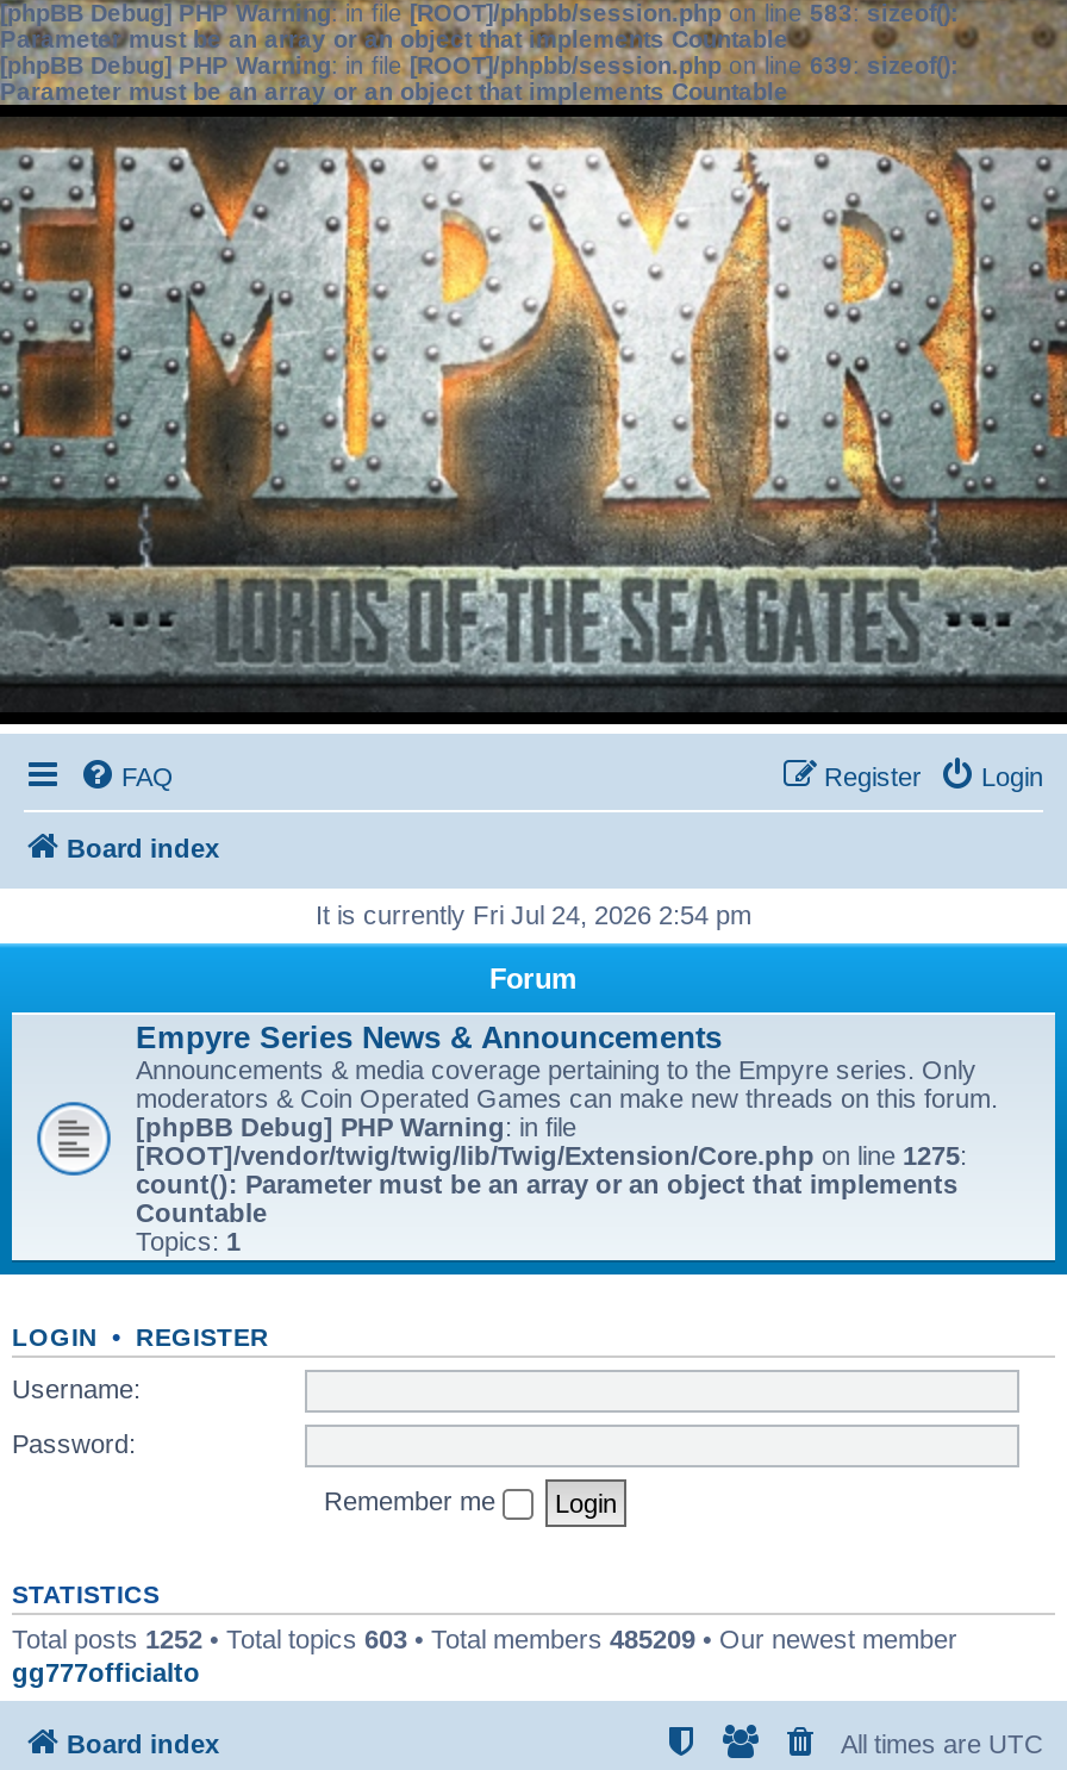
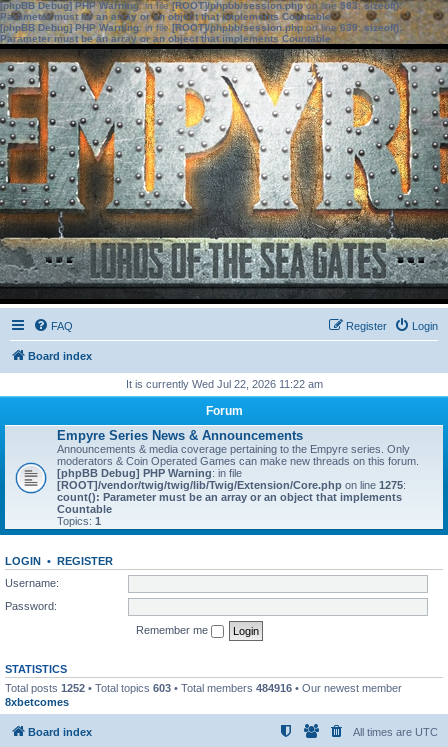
[316,900,751,929] It is currently Fri Jul 24, 2026 2:54 pm -> [125,378,322,390] It is currently Wed Jul 22, 2026 11:22 am
[12,1623,957,1685] Total posts 1252 • Total topics 603 • Total members 485209 • Our newest member | gg777officialto -> [5,681,402,707] Total posts 1252 • Total topics 603 • Total members 484916 • Our newest member | 8xbetcomes

